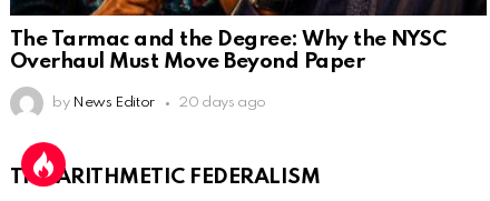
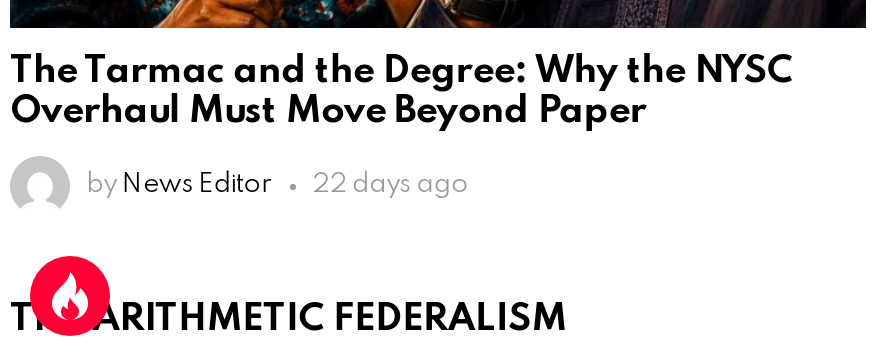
[52,96,266,110] by News Editor 20 days ago -> [86,173,468,199] by News Editor 22 days ago

